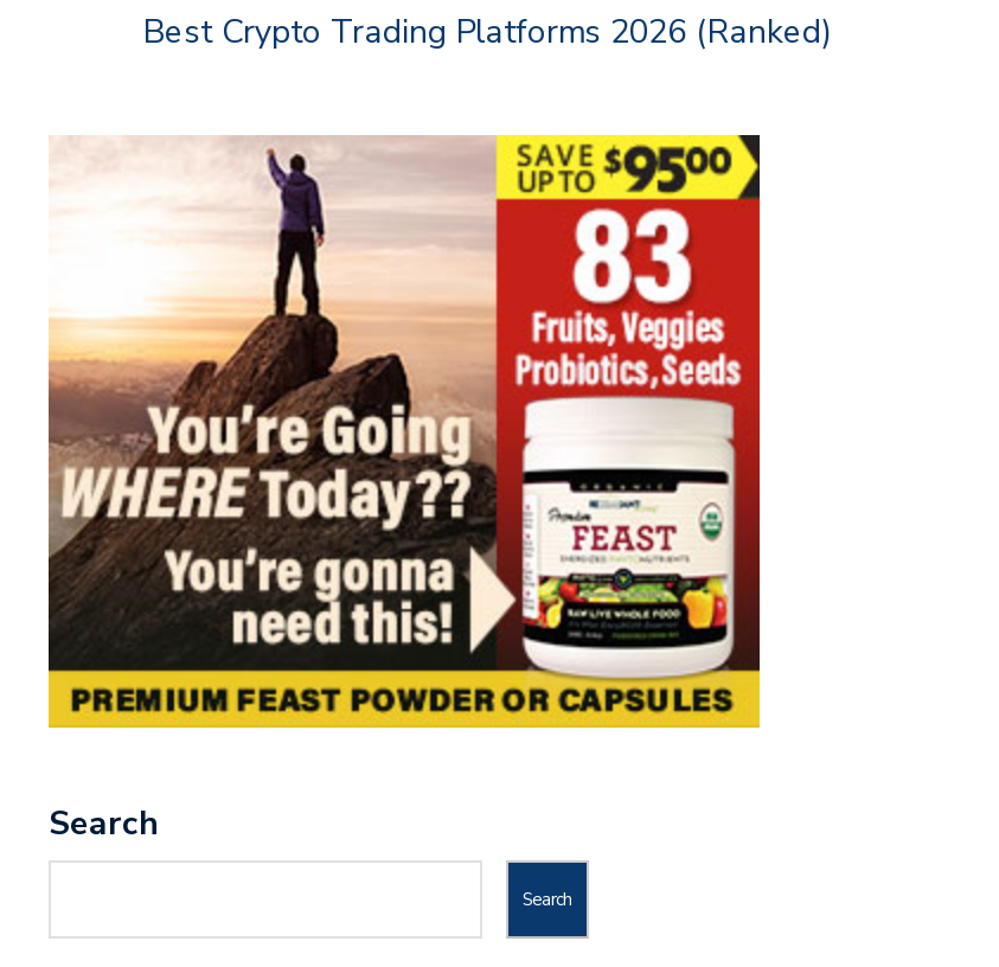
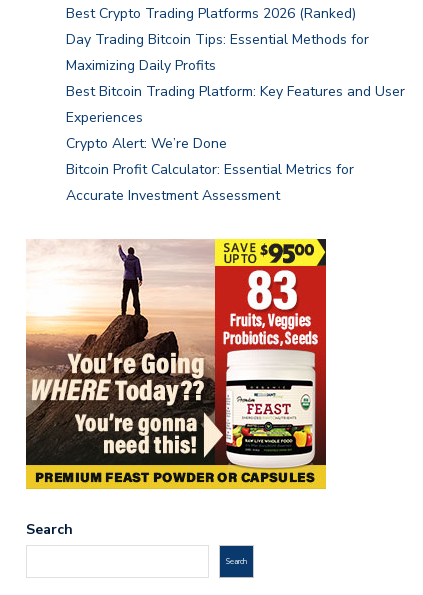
none -> [66,30,405,205] Day Trading Bitcoin Tips: Essential Methods for | Maximizing Daily Profits | Best Bitcoin Trading Platform: Key Features and User | Experiences | Crypto Alert: We’re Done | Bitcoin Profit Calculator: Essential Metrics for | Accurate Investment Assessment

